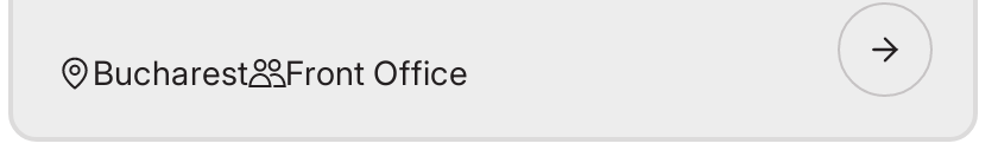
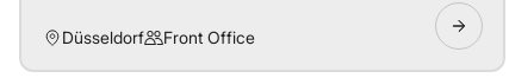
[93,51,247,91] Bucharest -> [61,27,144,47] Düsseldorf

